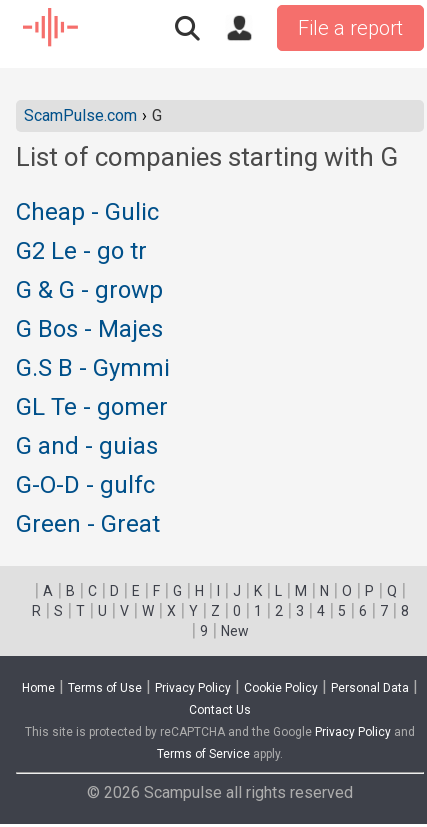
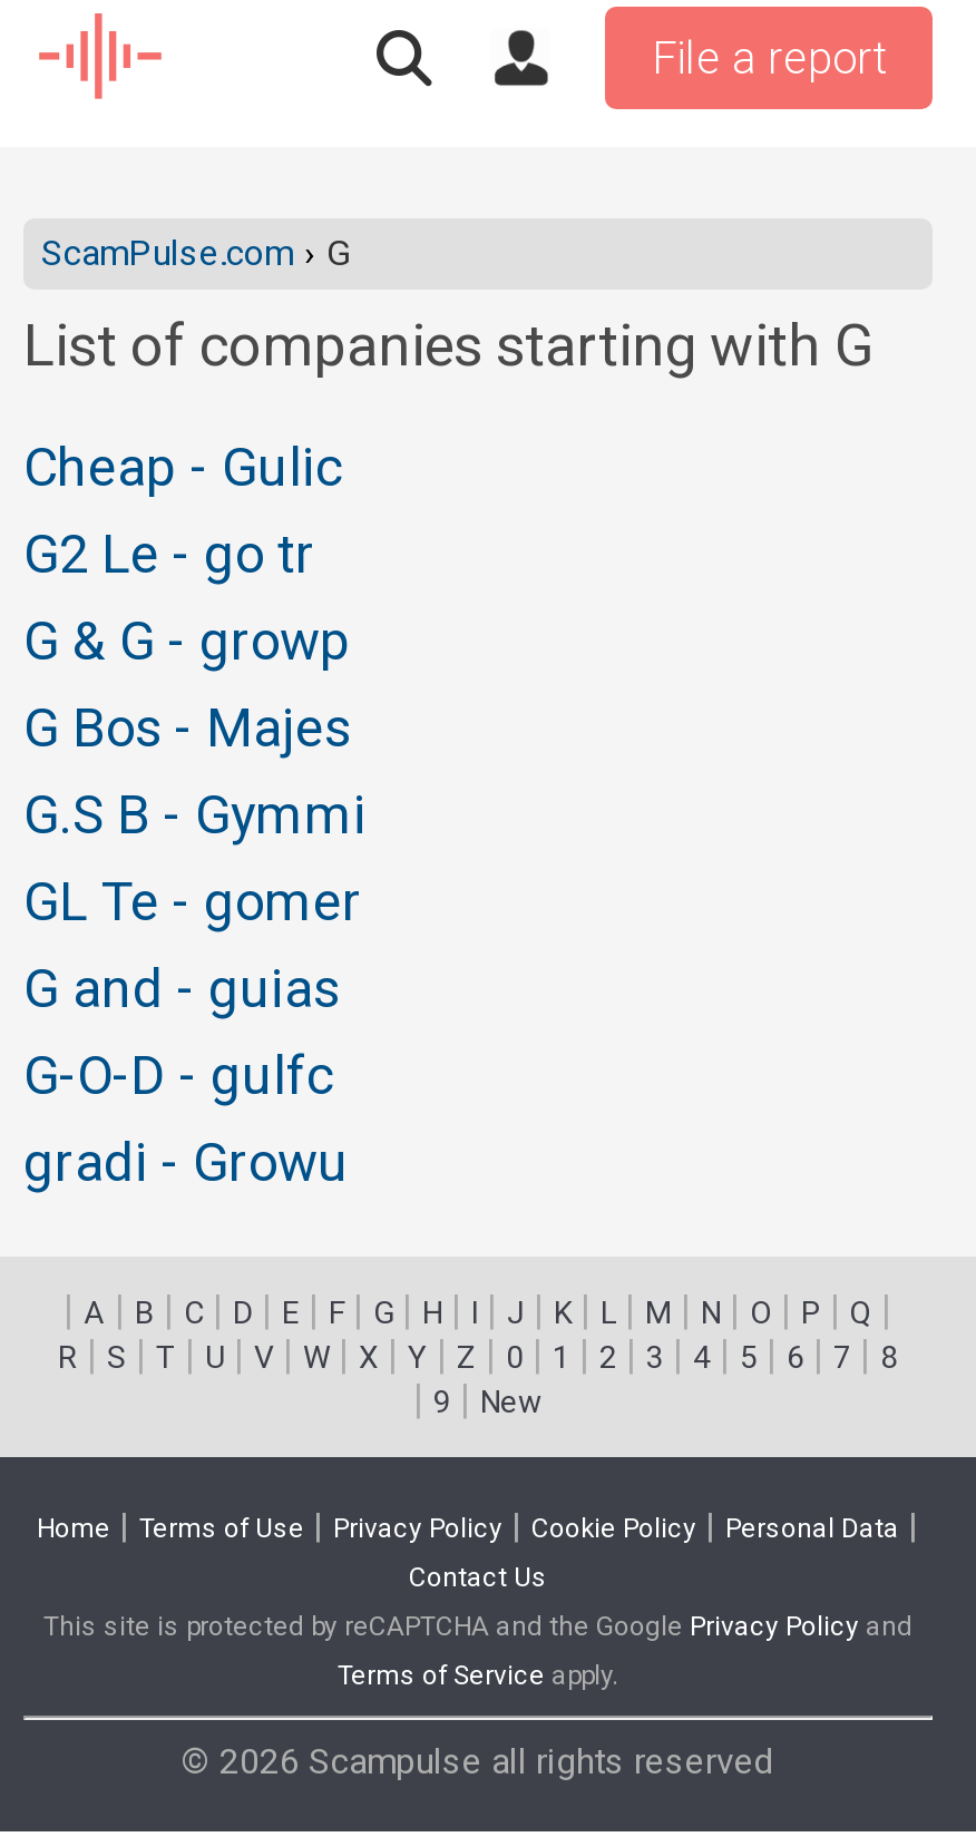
[16,510,160,538] Green - Great -> [23,1132,349,1194] gradi - Growu

